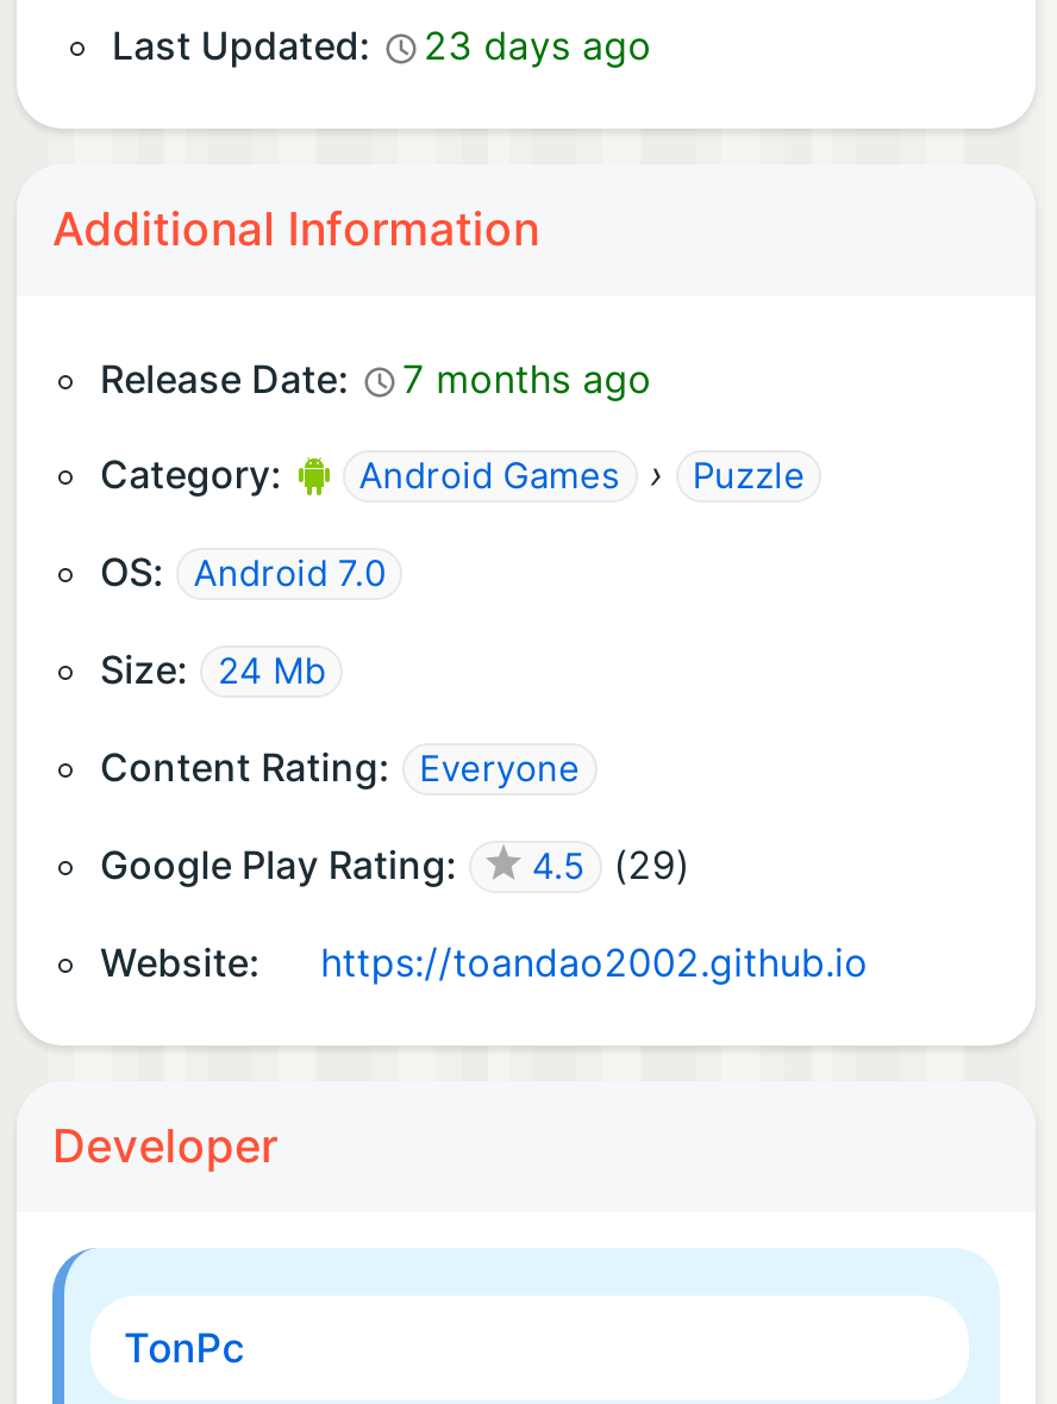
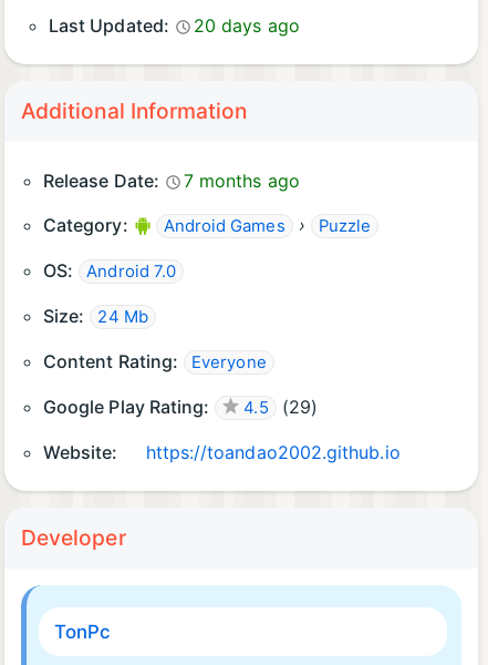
[134,22,652,70] Last Updated: 23 days ago -> [59,15,300,37] Last Updated: 20 days ago

